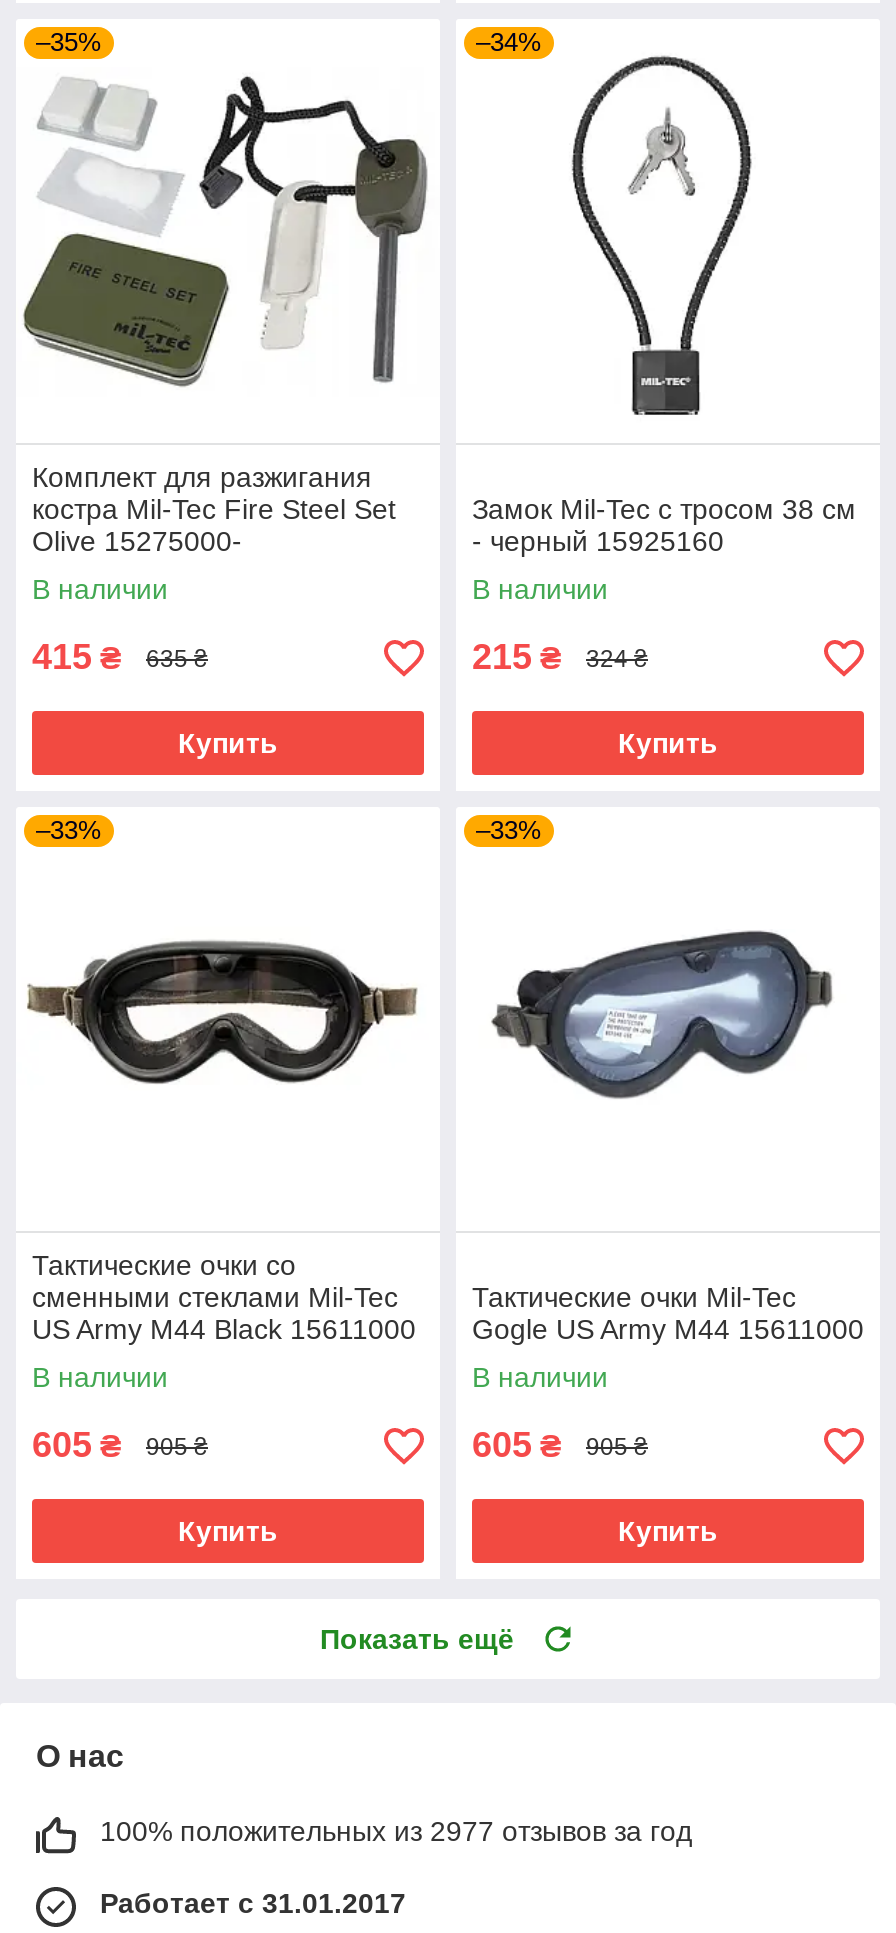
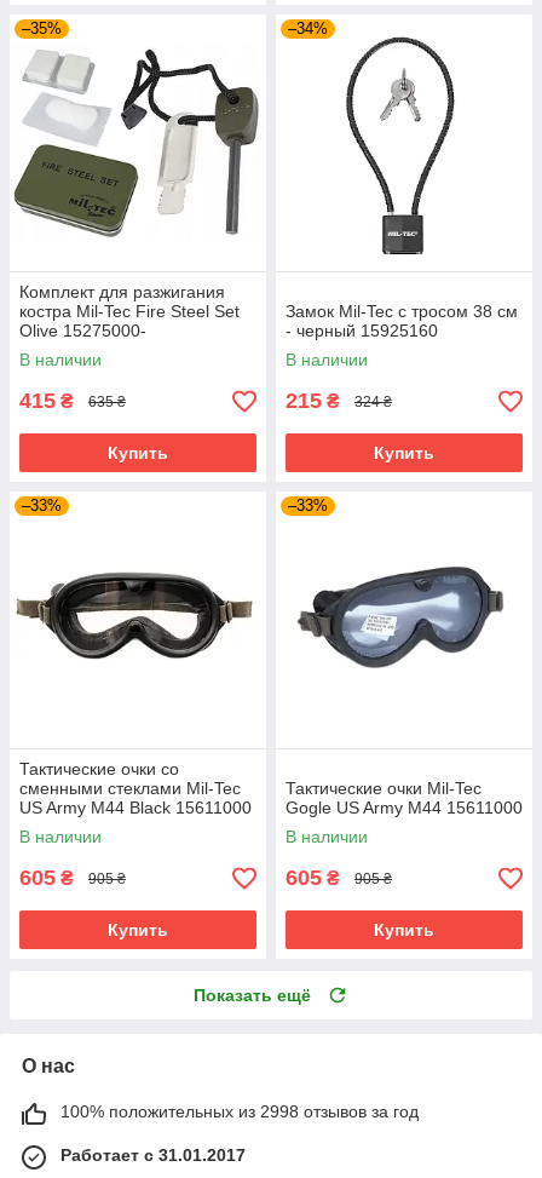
[100,1816,692,1848] 100% положительных из 2977 отзывов за год -> [60,1102,419,1122] 100% положительных из 2998 отзывов за год

